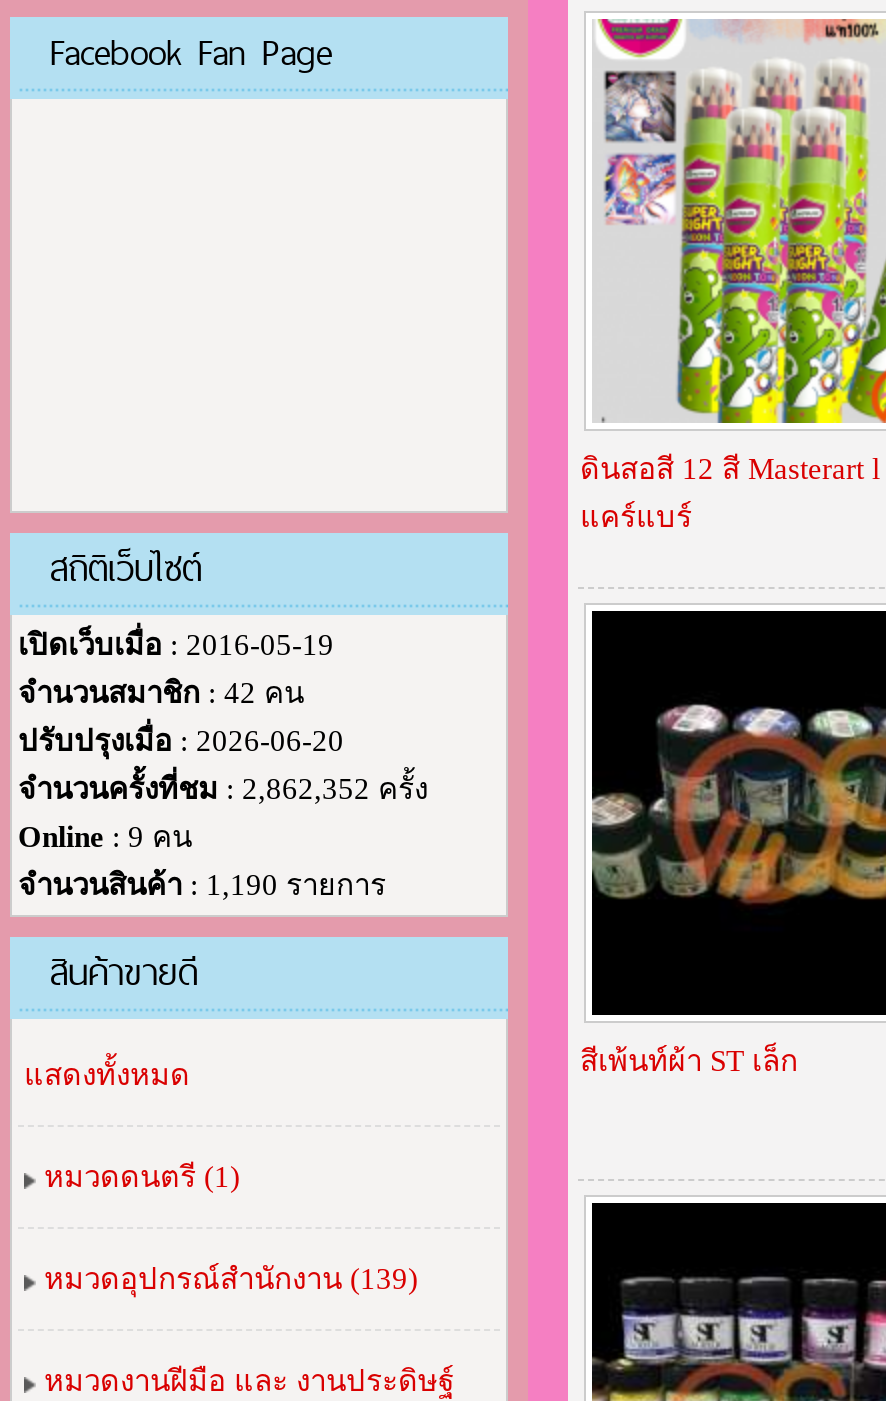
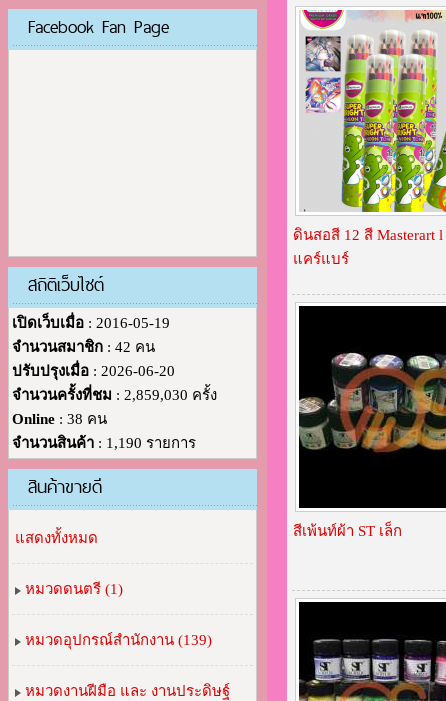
[18,773,428,805] จำนวนครั้งที่ชม: 2,862,352 ครั้ง -> [12,387,217,403] จำนวนครั้งที่ชม: 2,859,030 ครั้ง
[18,821,192,853] Online: 9 คน -> [12,411,107,427] Online: 38 คน

